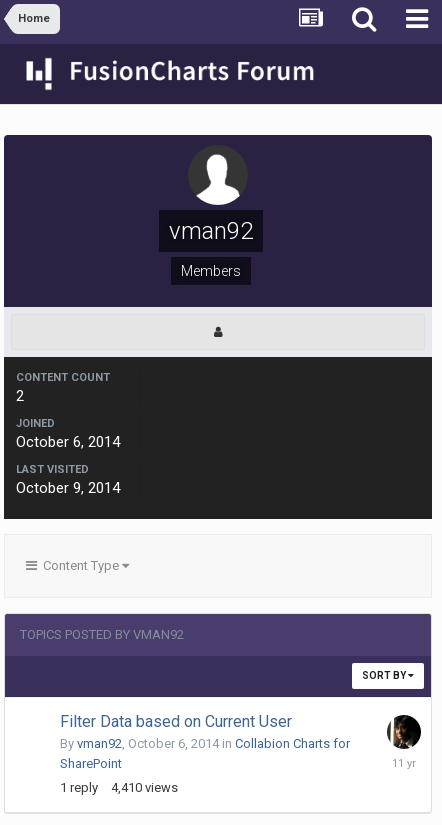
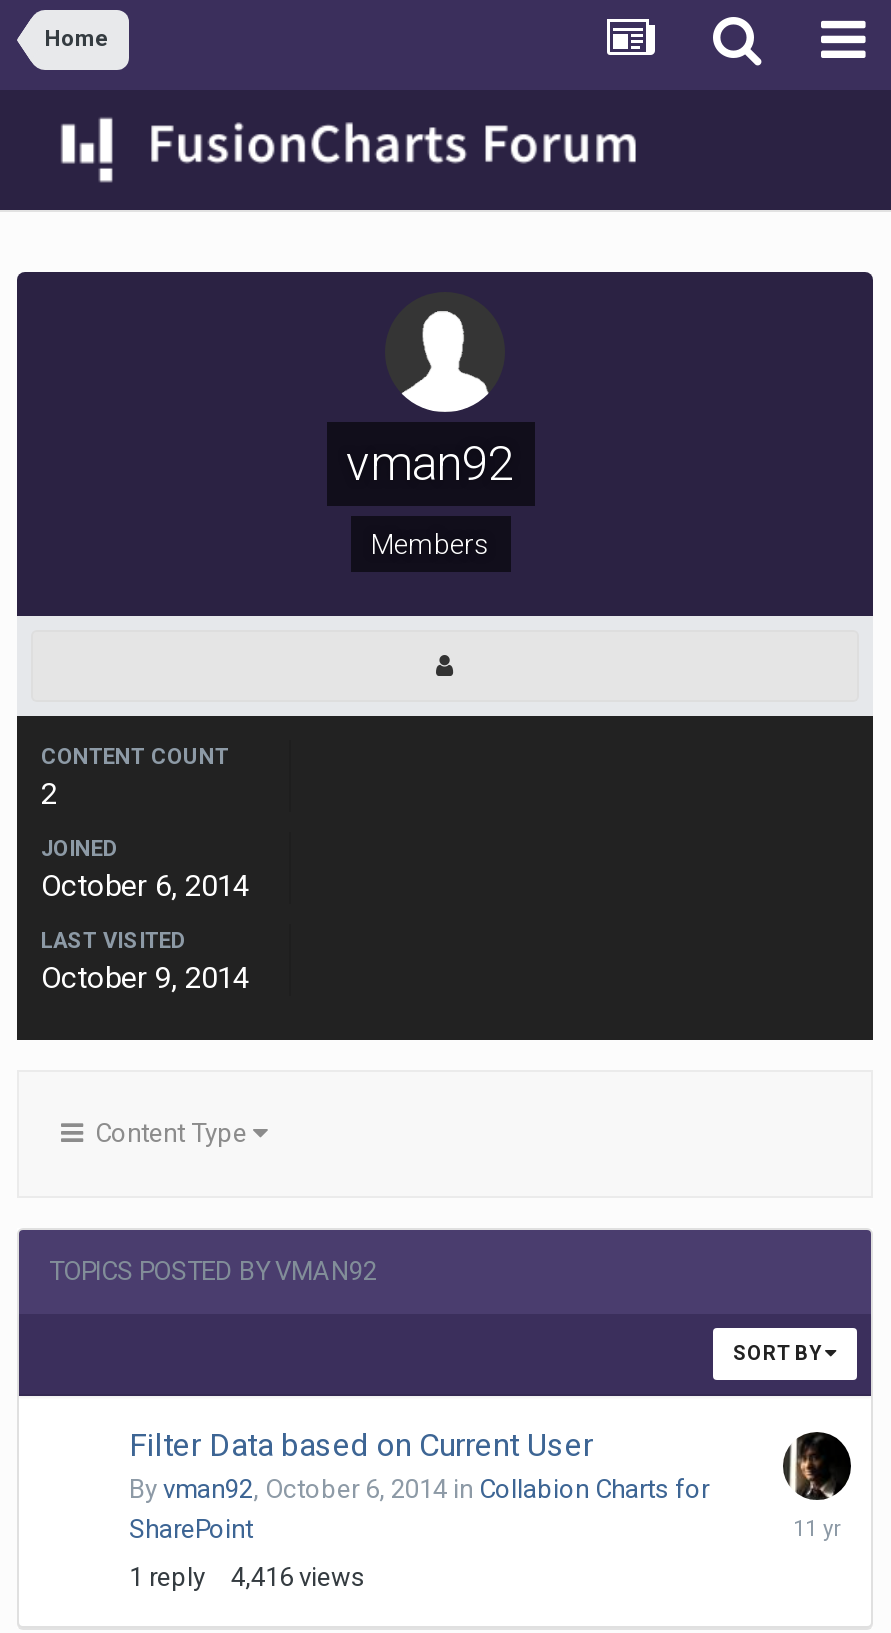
[60,780,178,795] 1 reply 4,410 views -> [129,1562,365,1592] 1 reply 4,416 views

